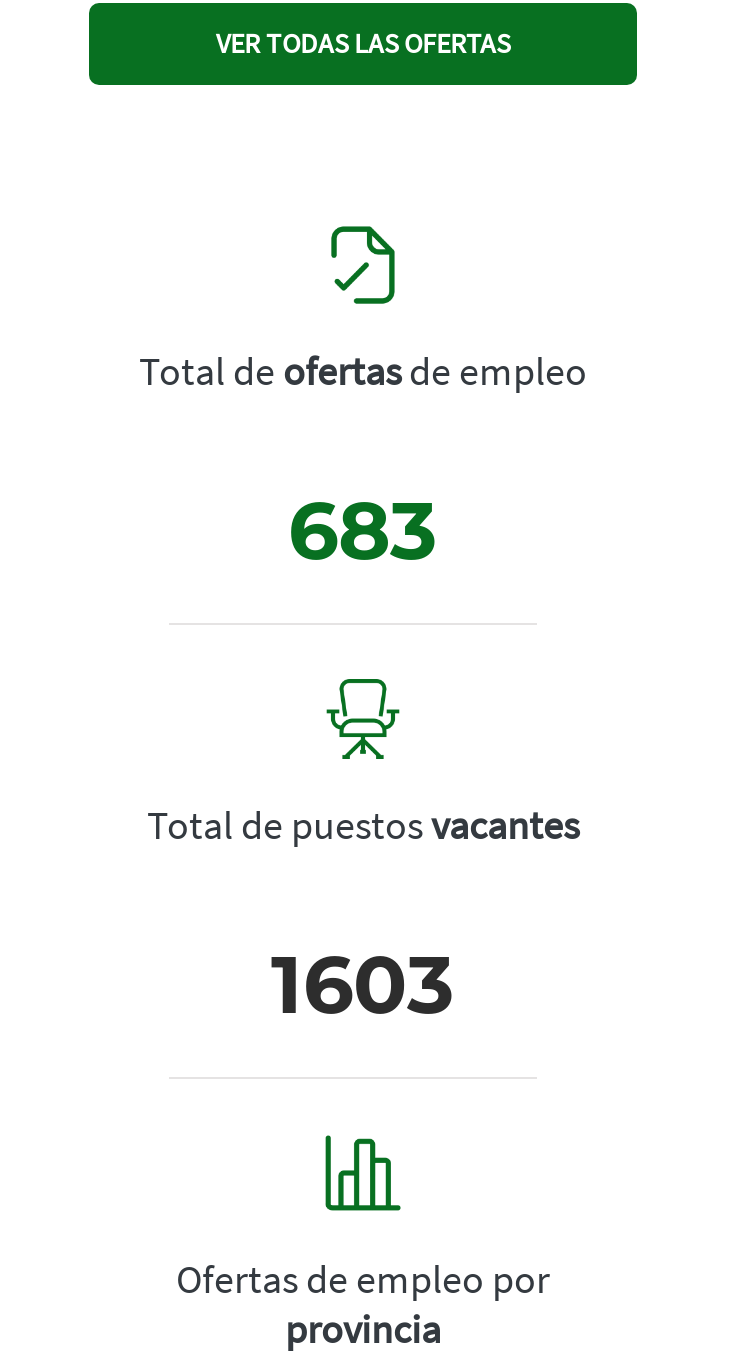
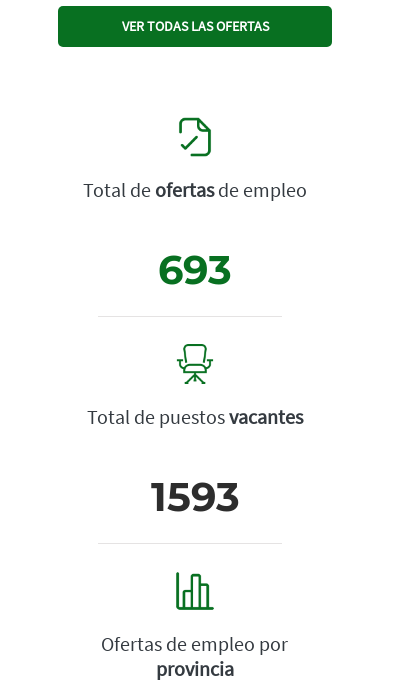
[288,480,438,578] 683 -> [158,245,232,294] 693
[271,934,455,1032] 1603 -> [150,472,239,521] 1593

